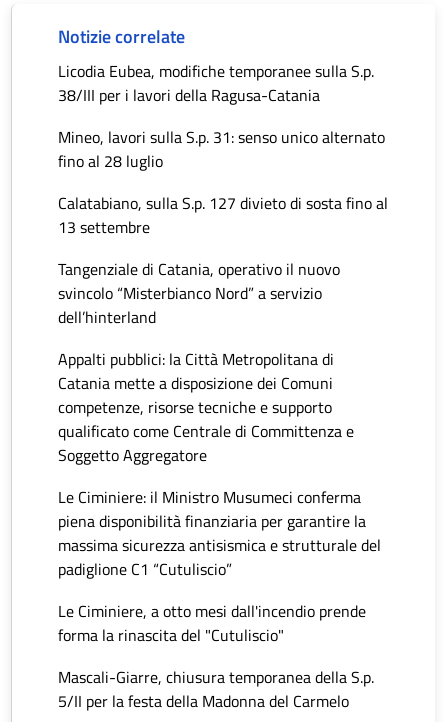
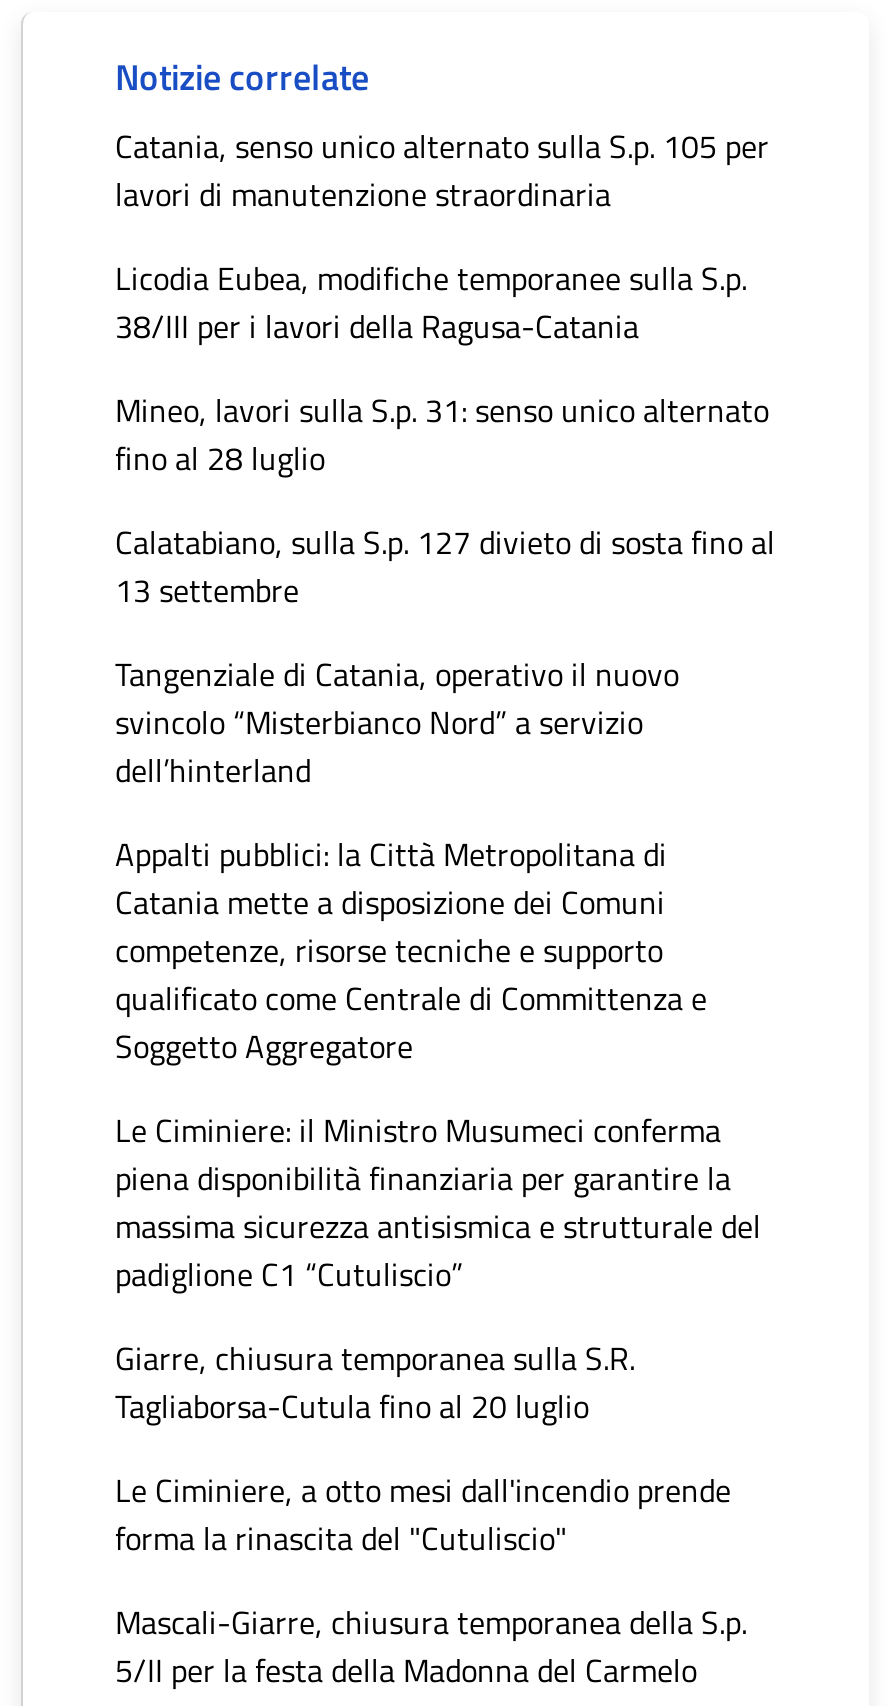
none -> [115,121,769,217] Catania, senso unico alternato sulla S.p. 105 per | lavori di manutenzione straordinaria
none -> [115,1333,635,1429] Giarre, chiusura temporanea sulla S.R. | Tagliaborsa-Cutula fino al 20 luglio

